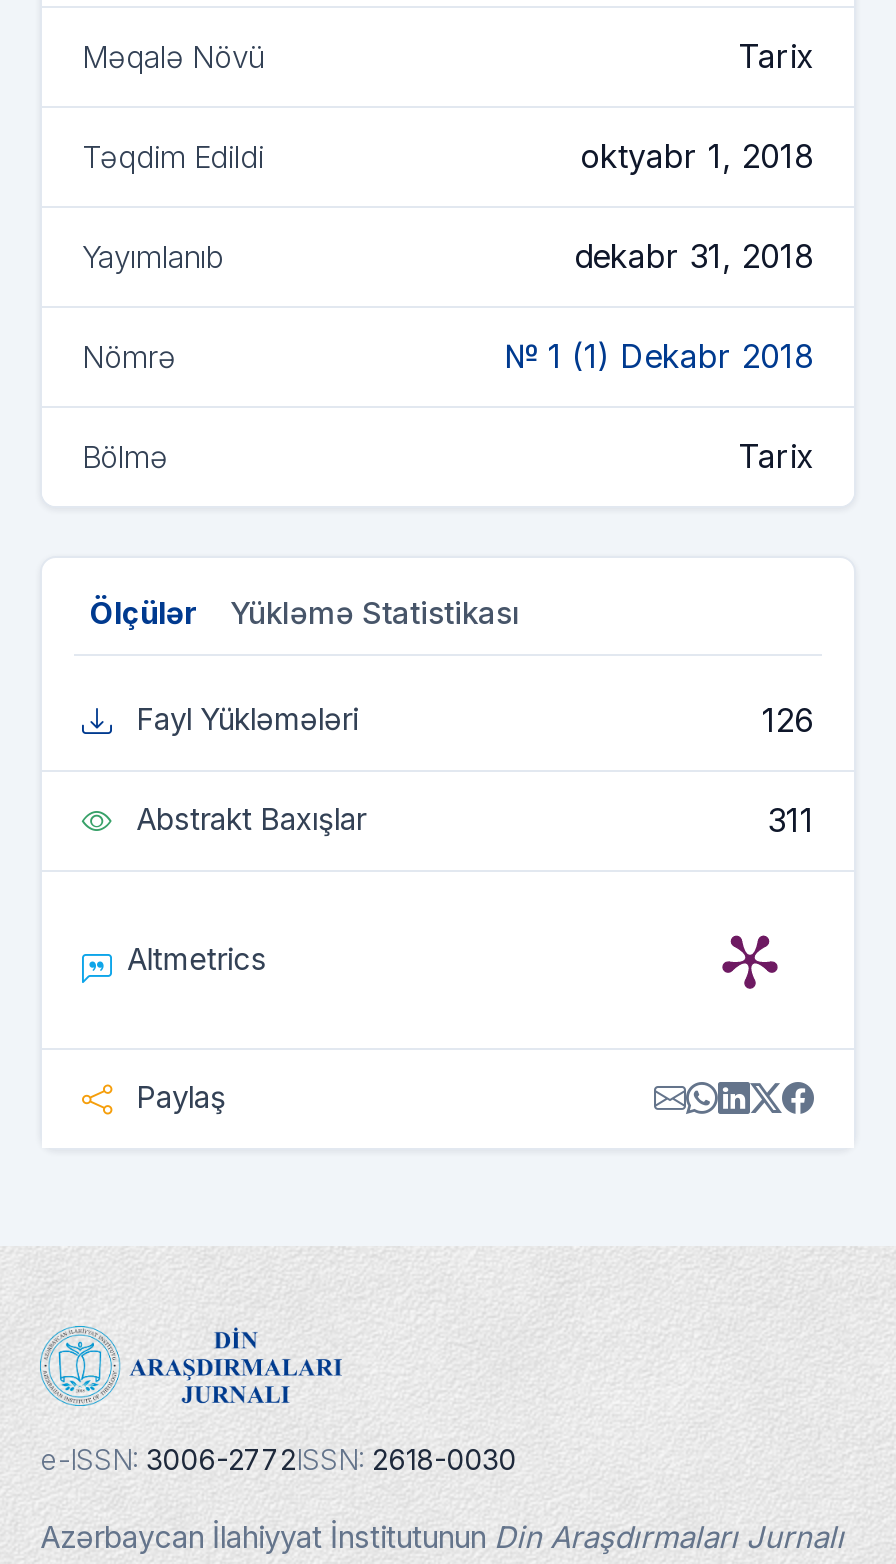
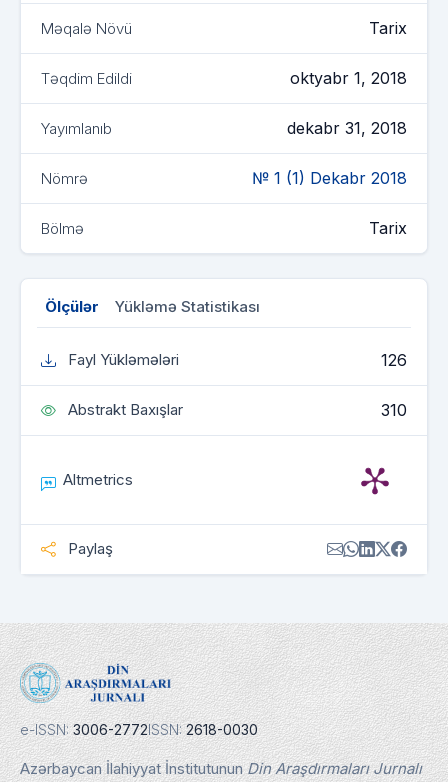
[768,801,814,841] 311 -> [381,400,407,420] 310

